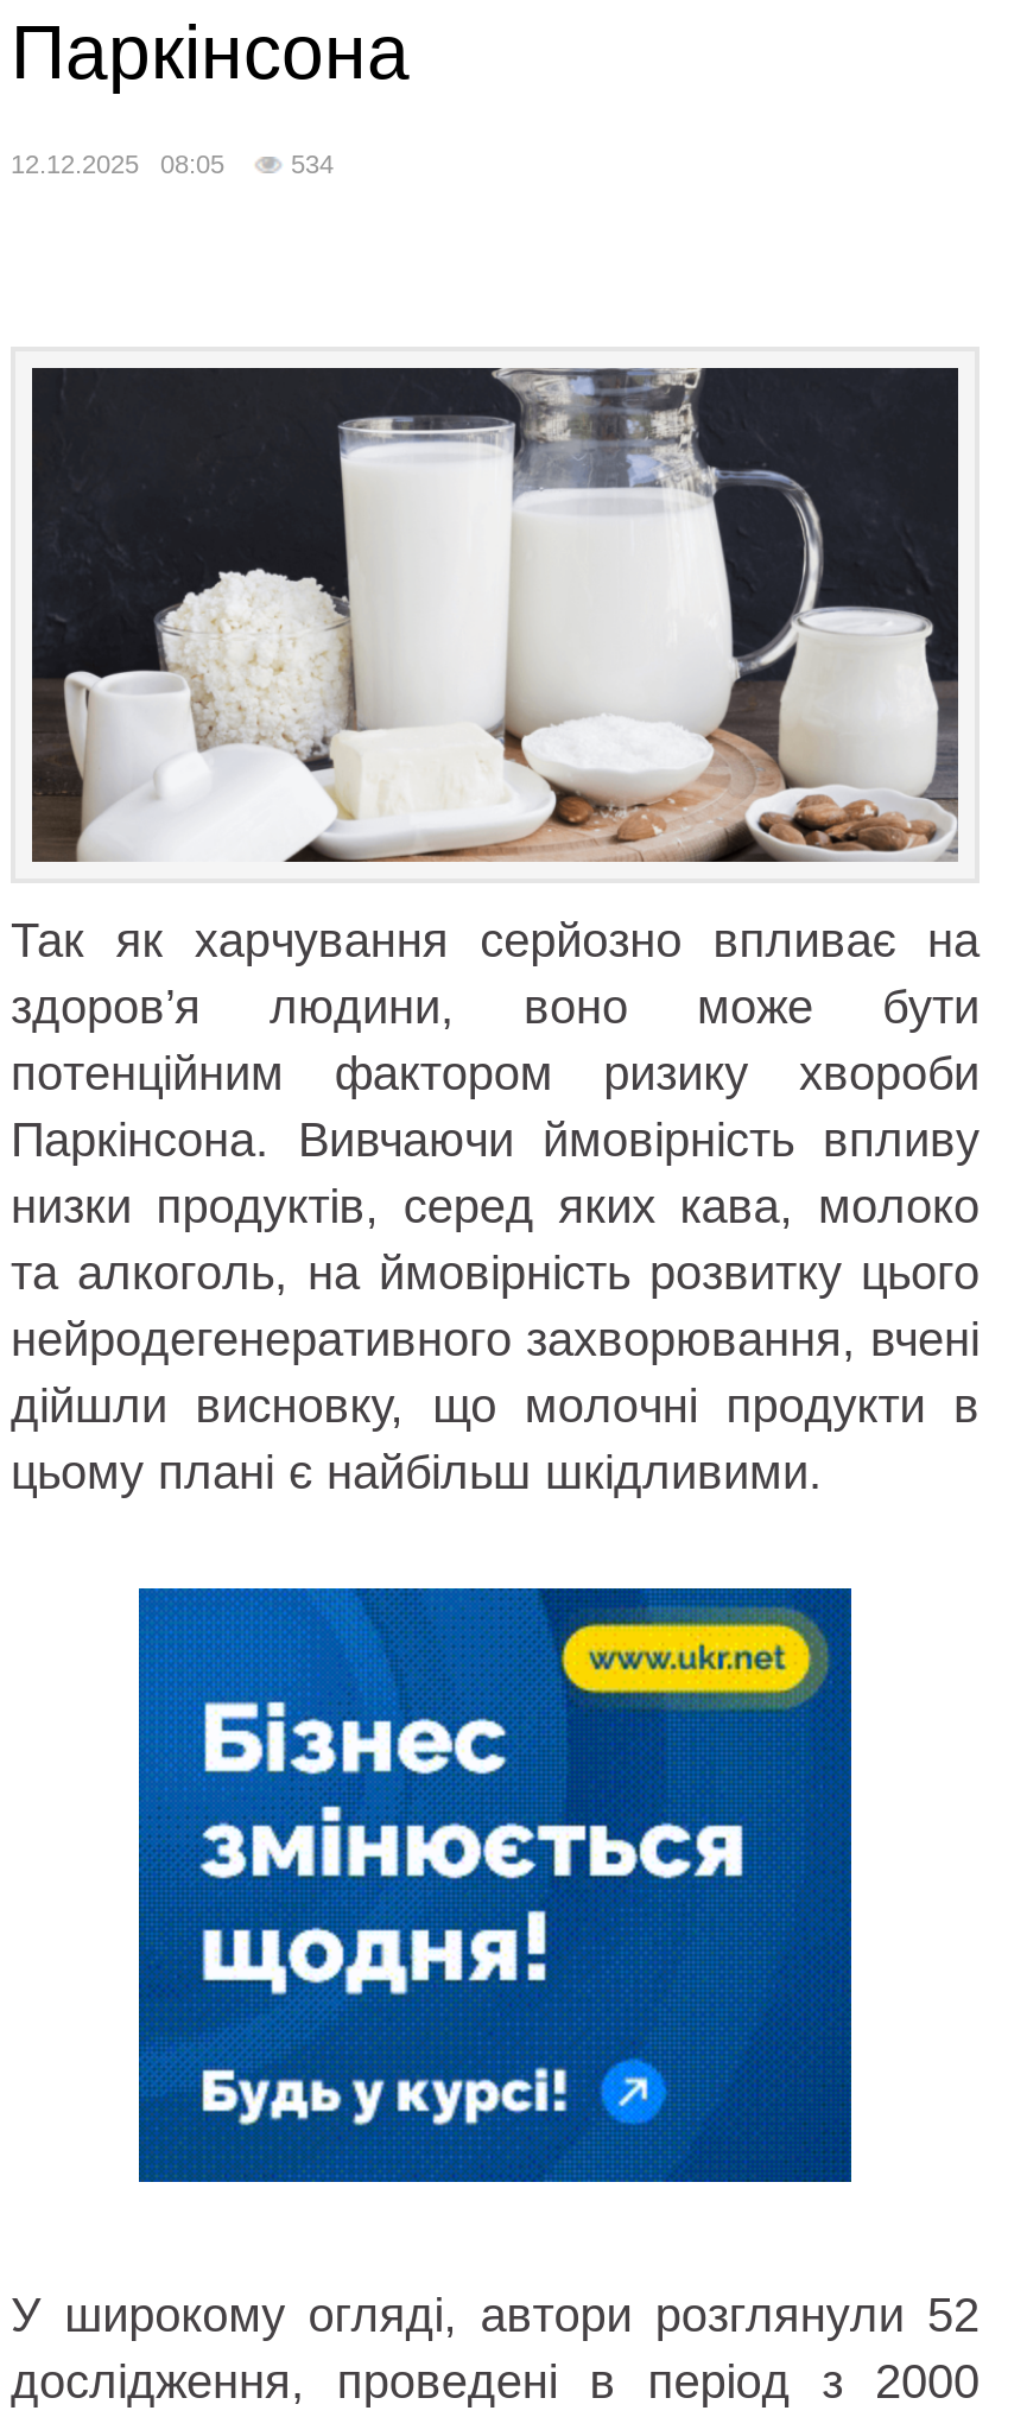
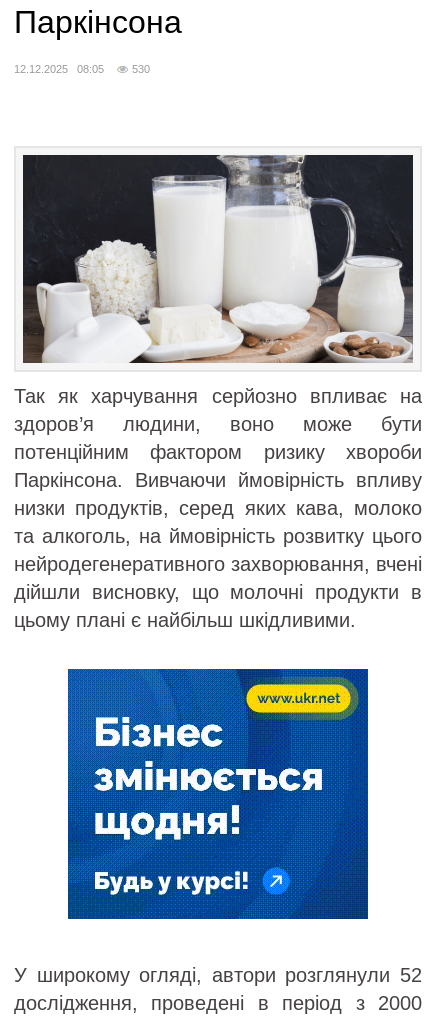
[11,150,334,178] 12.12.2025 08:05 534 -> [14,63,150,75] 12.12.2025 08:05 530

